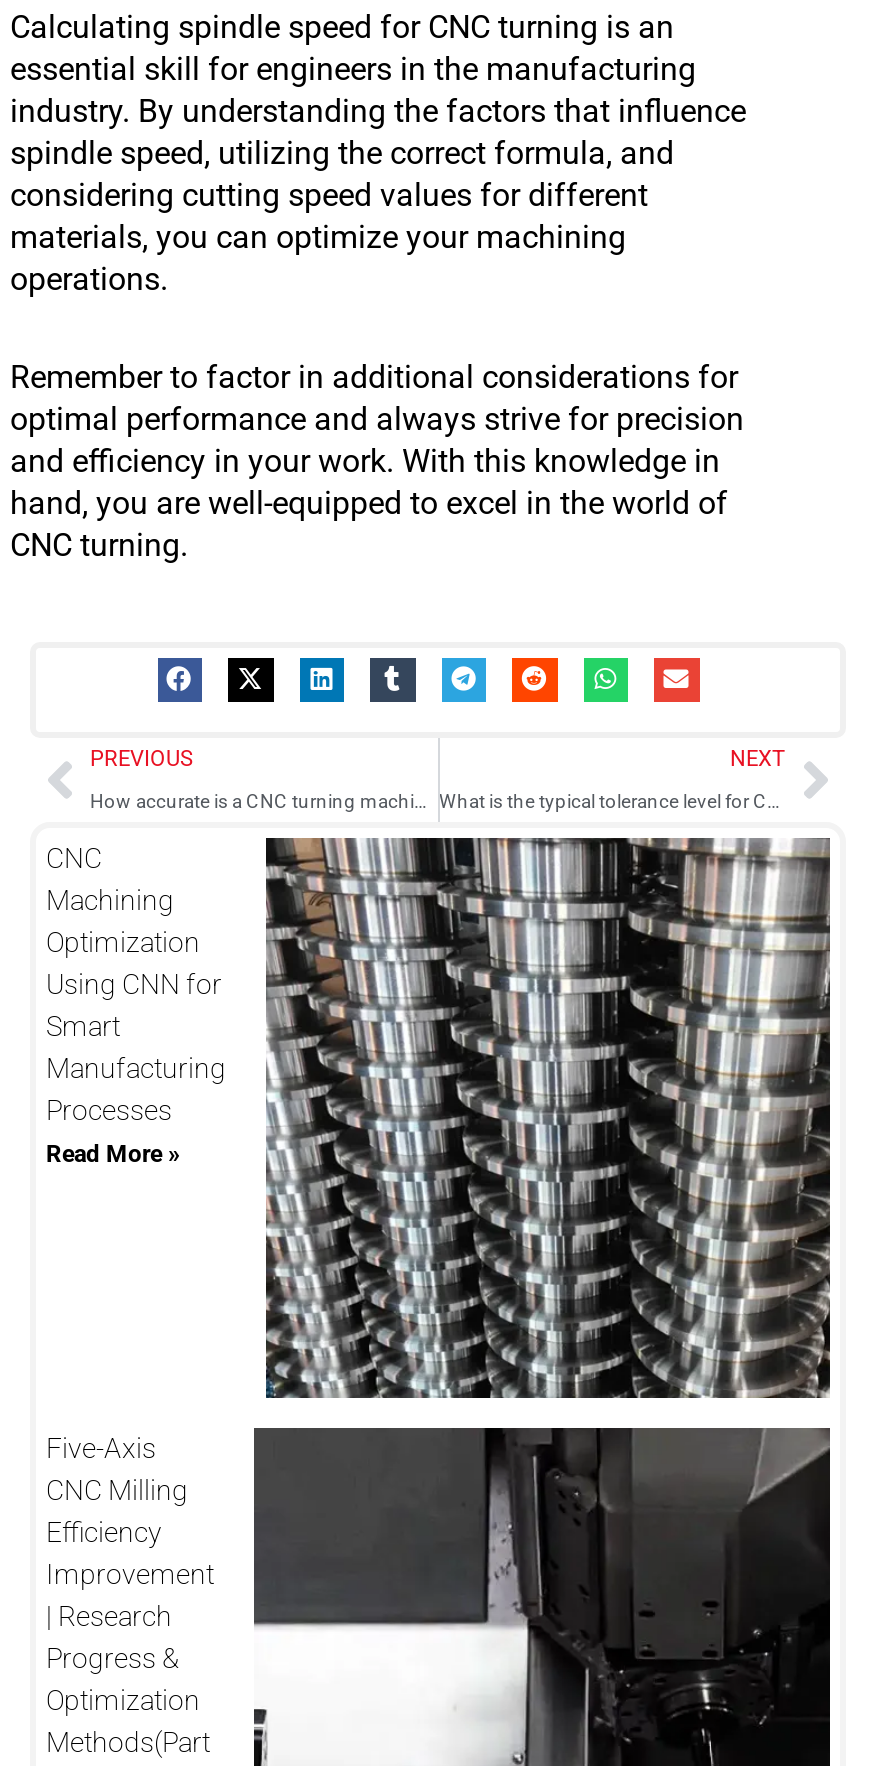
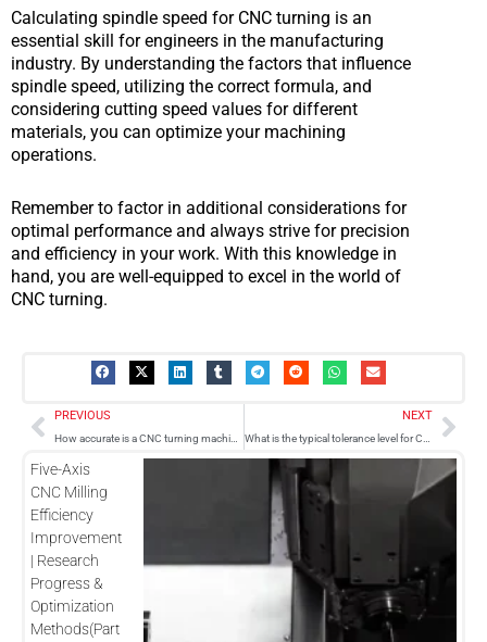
[46,836,832,1400] [image] | CNC | Machining | Optimization | Using CNN for | Smart | Manufacturing | Processes | Read More » -> none

